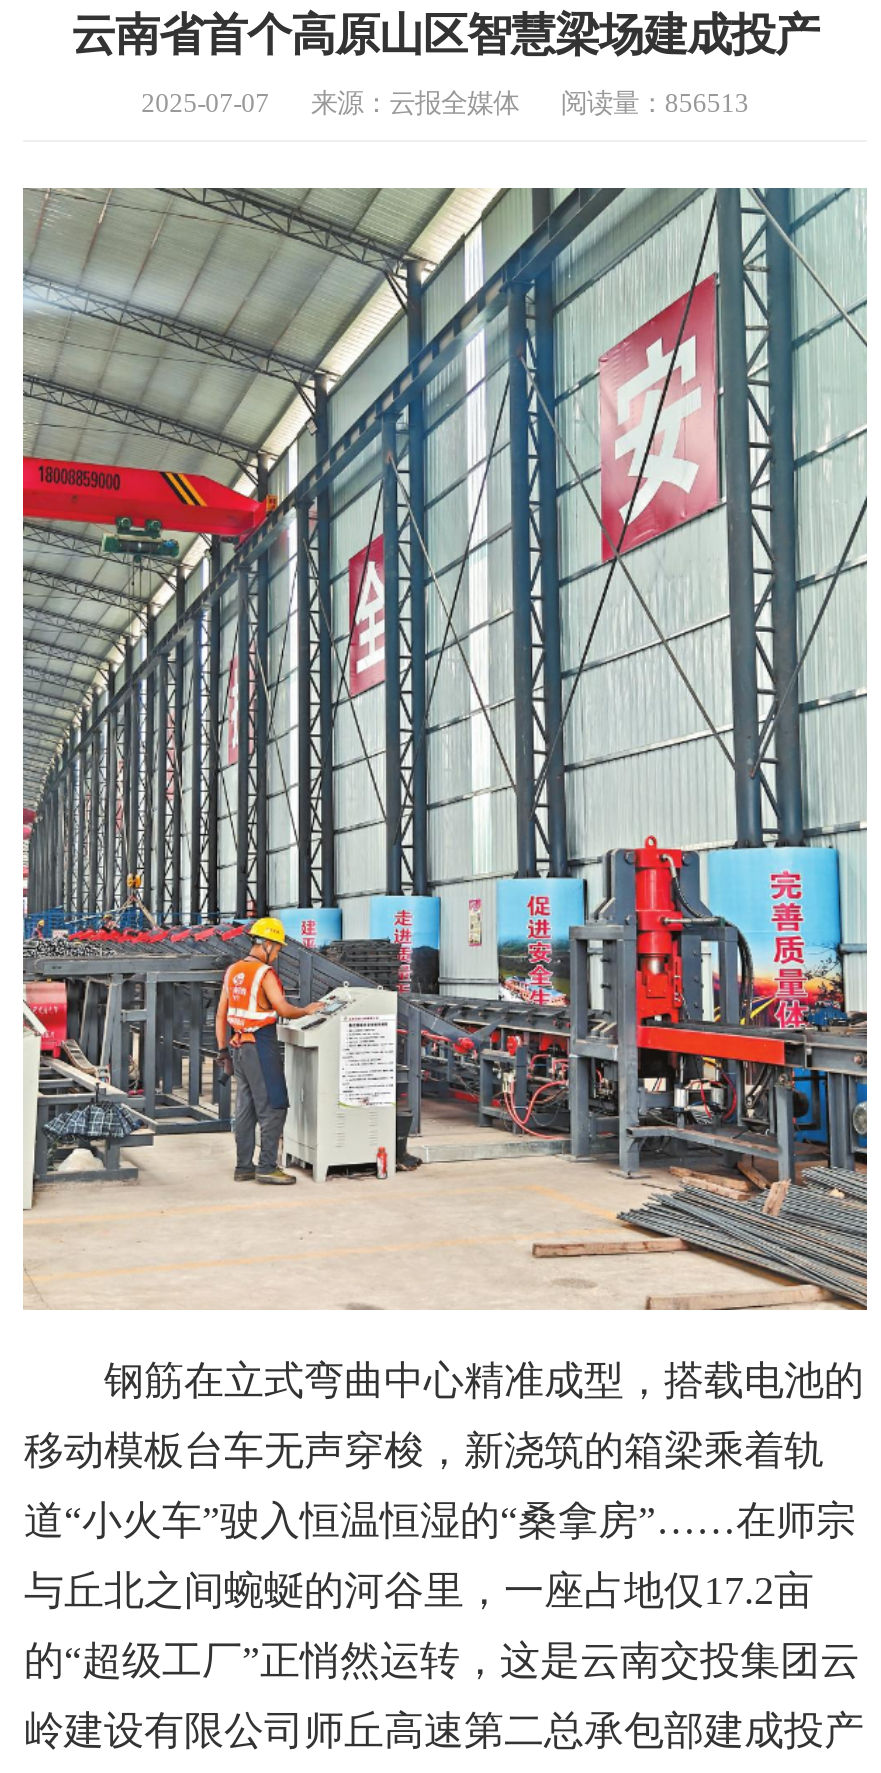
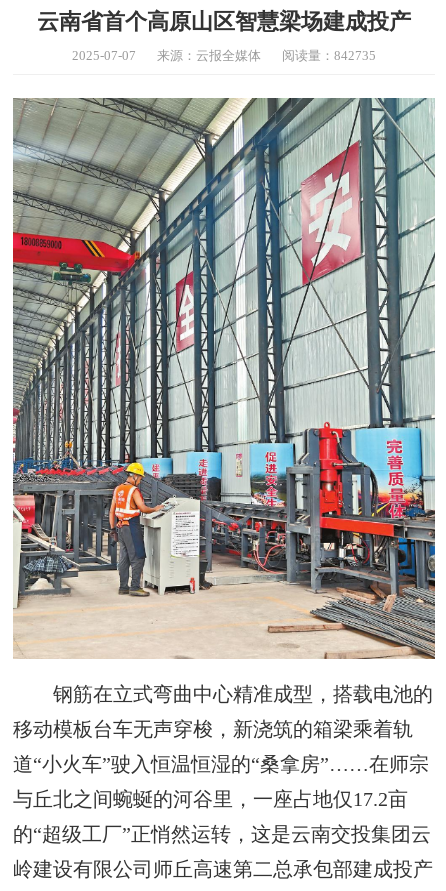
[141,89,749,119] 2025-07-07 来源：云报全媒体 阅读量：856513 -> [72,48,376,63] 2025-07-07 来源：云报全媒体 阅读量：842735

